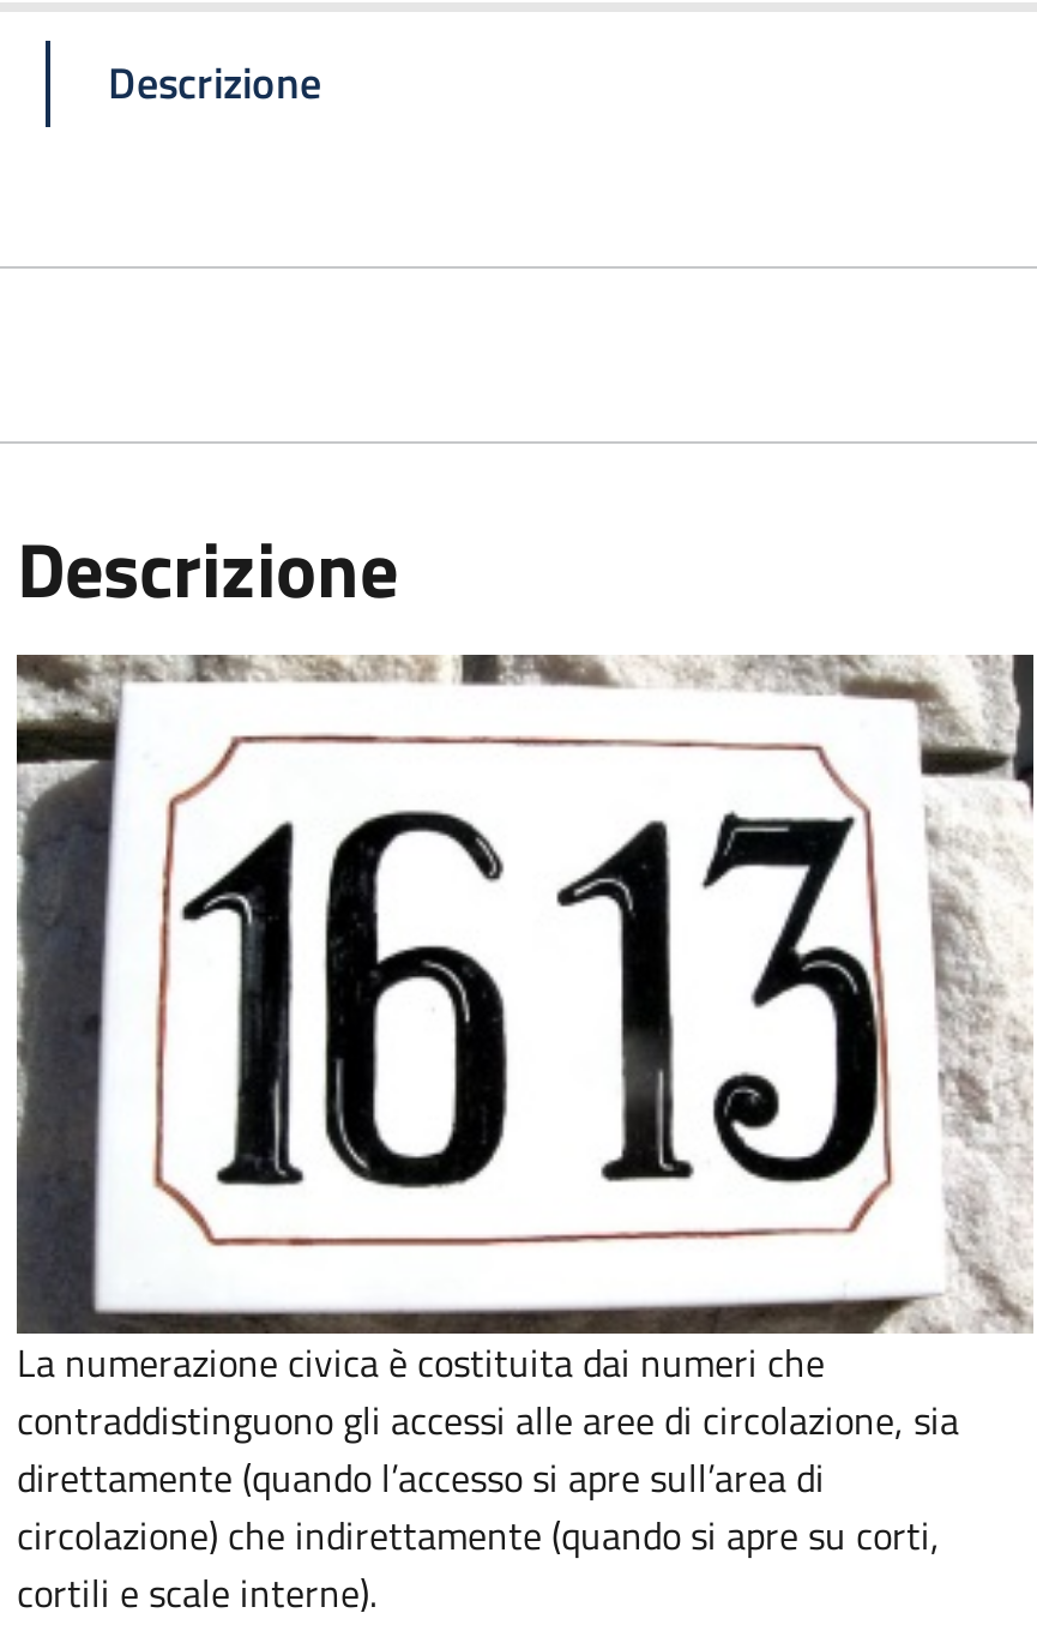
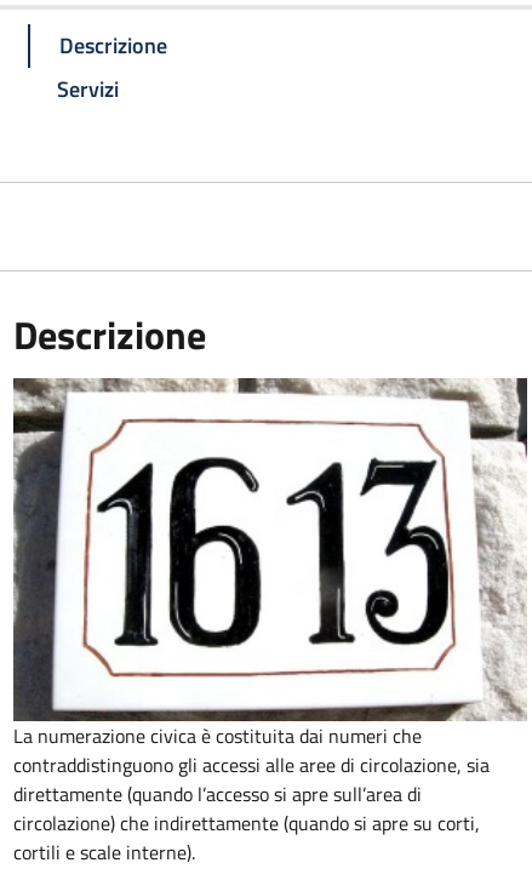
none -> [57,72,119,105] Servizi

